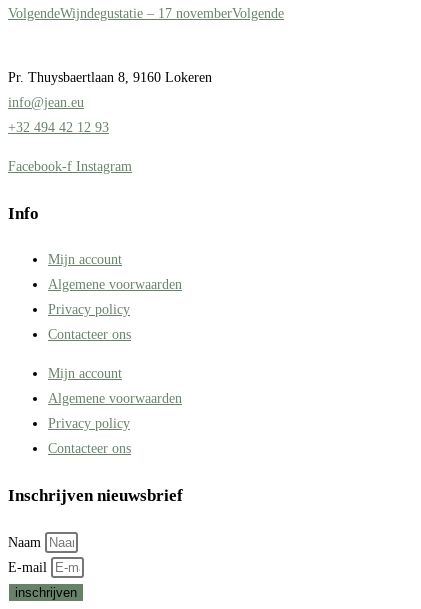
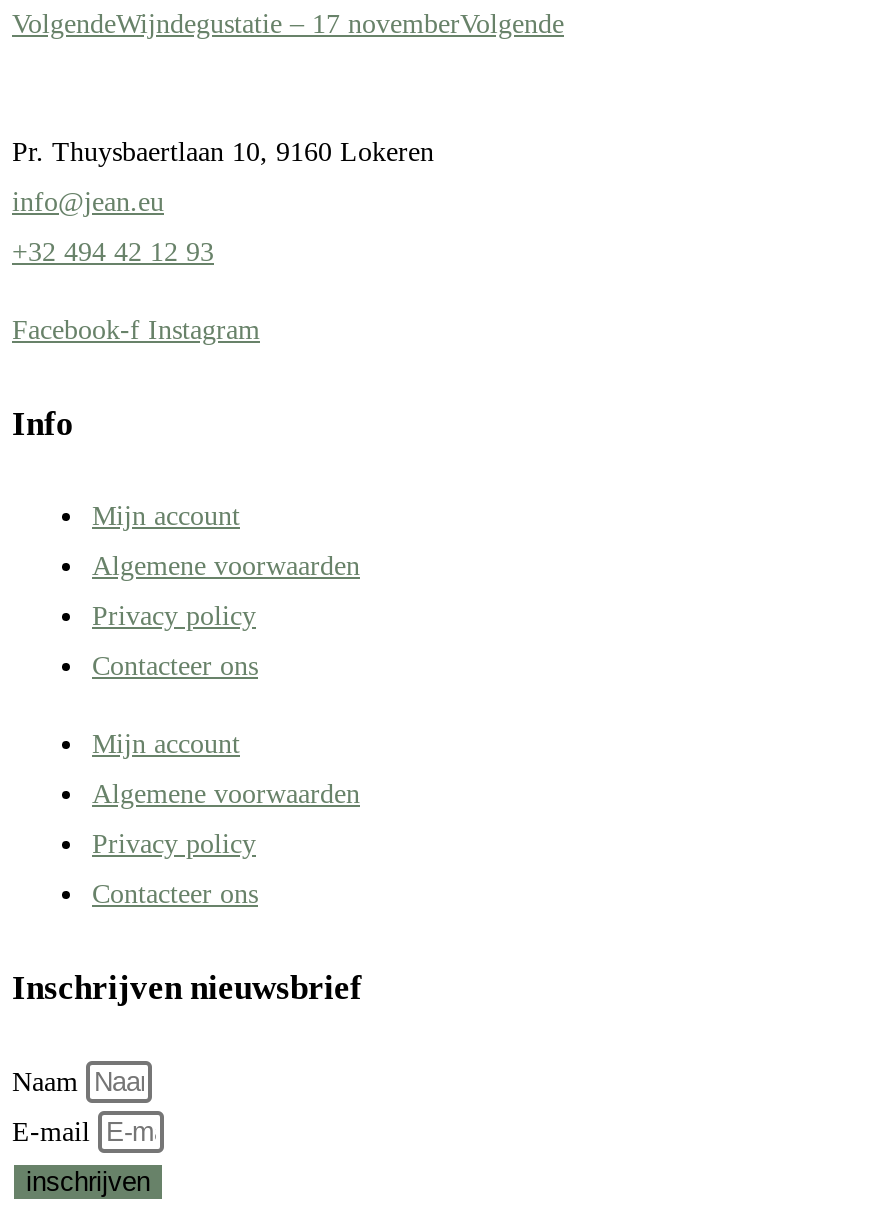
[8,70,212,85] Pr. Thuysbaertlaan 8, 9160 Lokeren -> [12,137,434,167] Pr. Thuysbaertlaan 10, 9160 Lokeren

